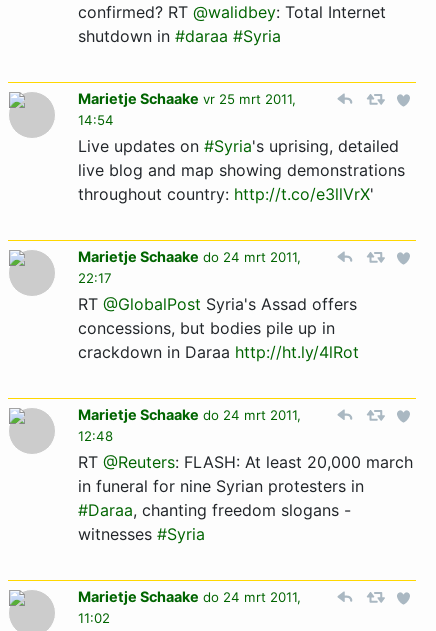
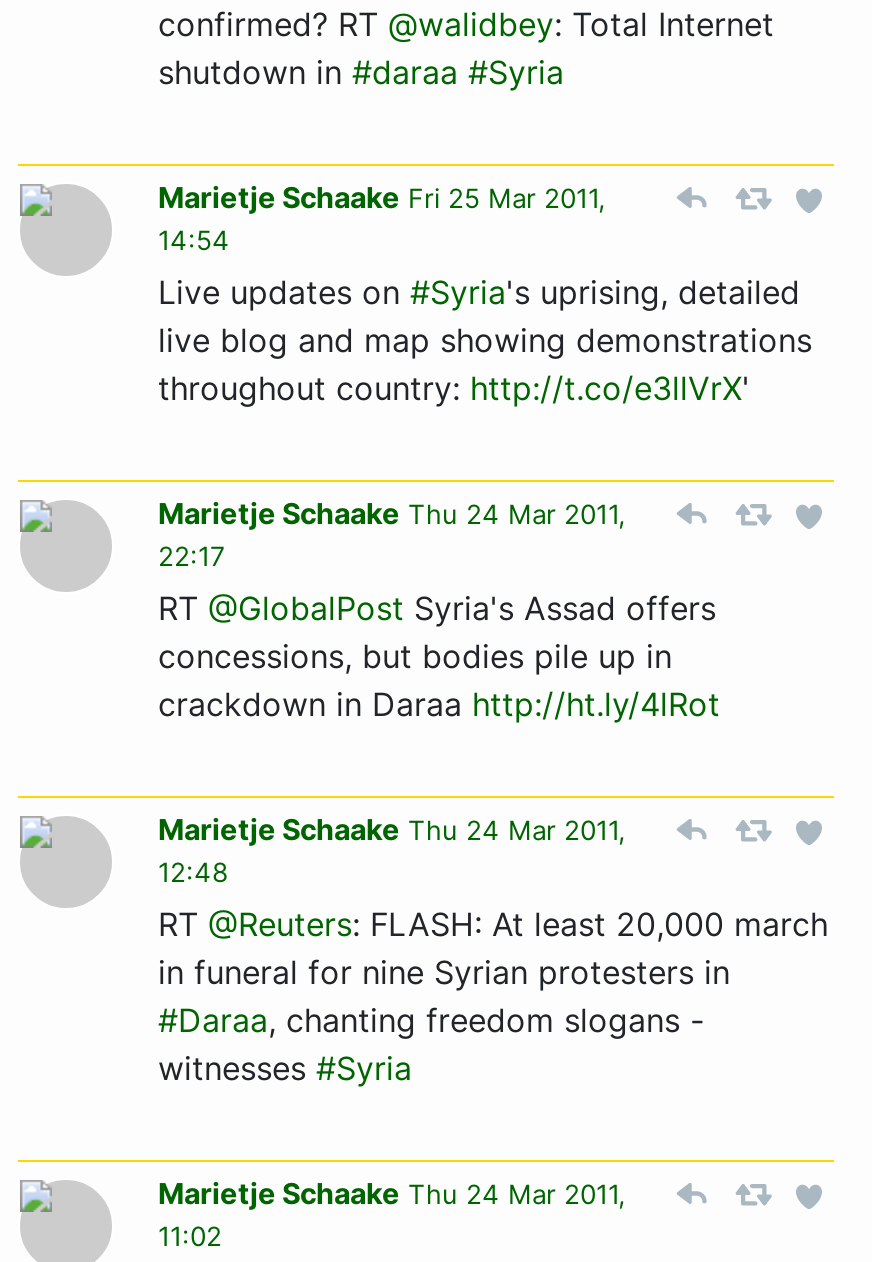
[78,90,296,107] Marietje Schaake vr 25 mrt 2011, -> [158,180,606,214] Marietje Schaake Fri 25 Mar 2011,
[78,248,301,265] Marietje Schaake do 24 mrt 2011, -> [158,496,626,530] Marietje Schaake Thu 24 Mar 2011,
[78,406,301,423] Marietje Schaake do 24 mrt 2011, -> [158,812,626,846] Marietje Schaake Thu 24 Mar 2011,
[78,588,301,605] Marietje Schaake do 24 mrt 2011, -> [158,1176,626,1210] Marietje Schaake Thu 24 Mar 2011,

